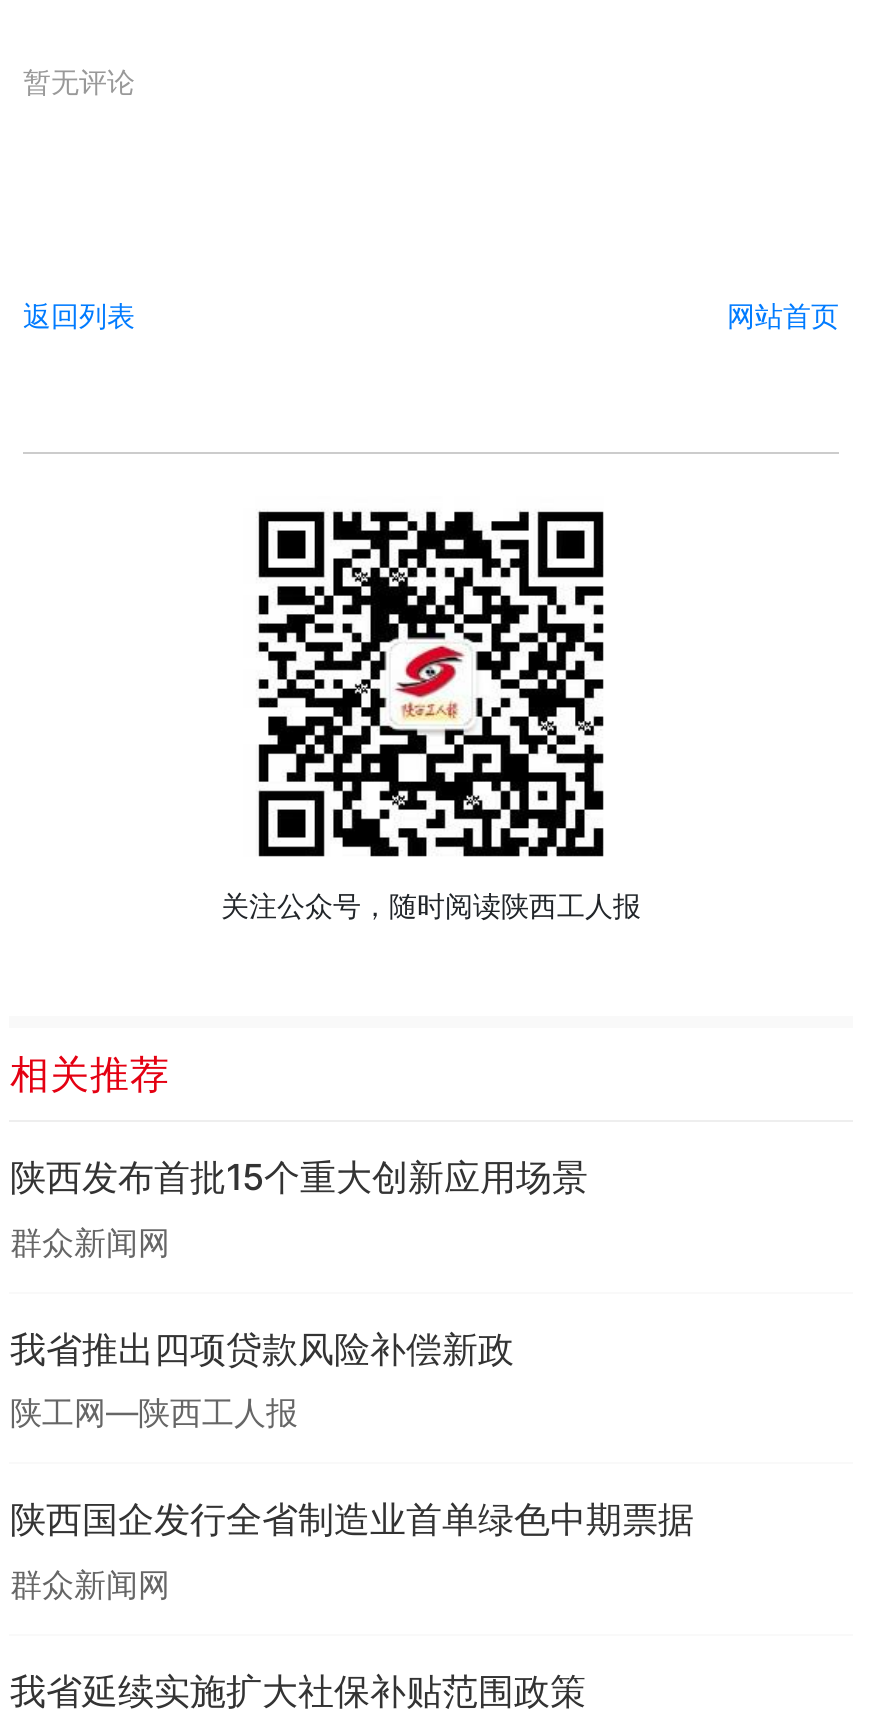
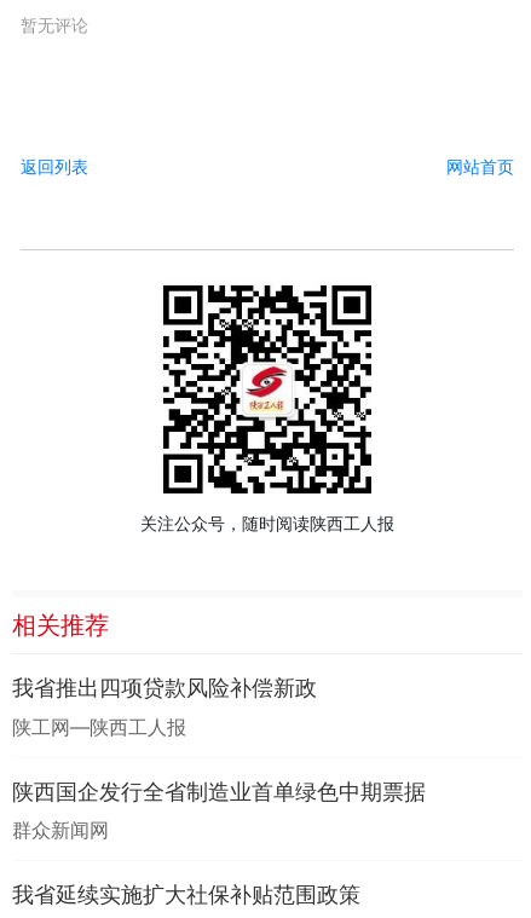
[10,1157,588,1262] 陕西发布首批15个重大创新应用场景 | 群众新闻网 -> none

